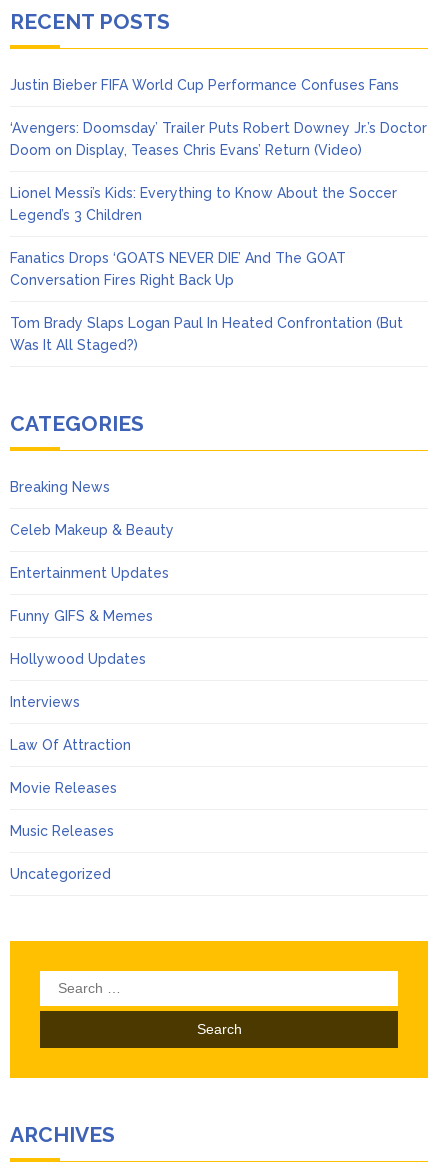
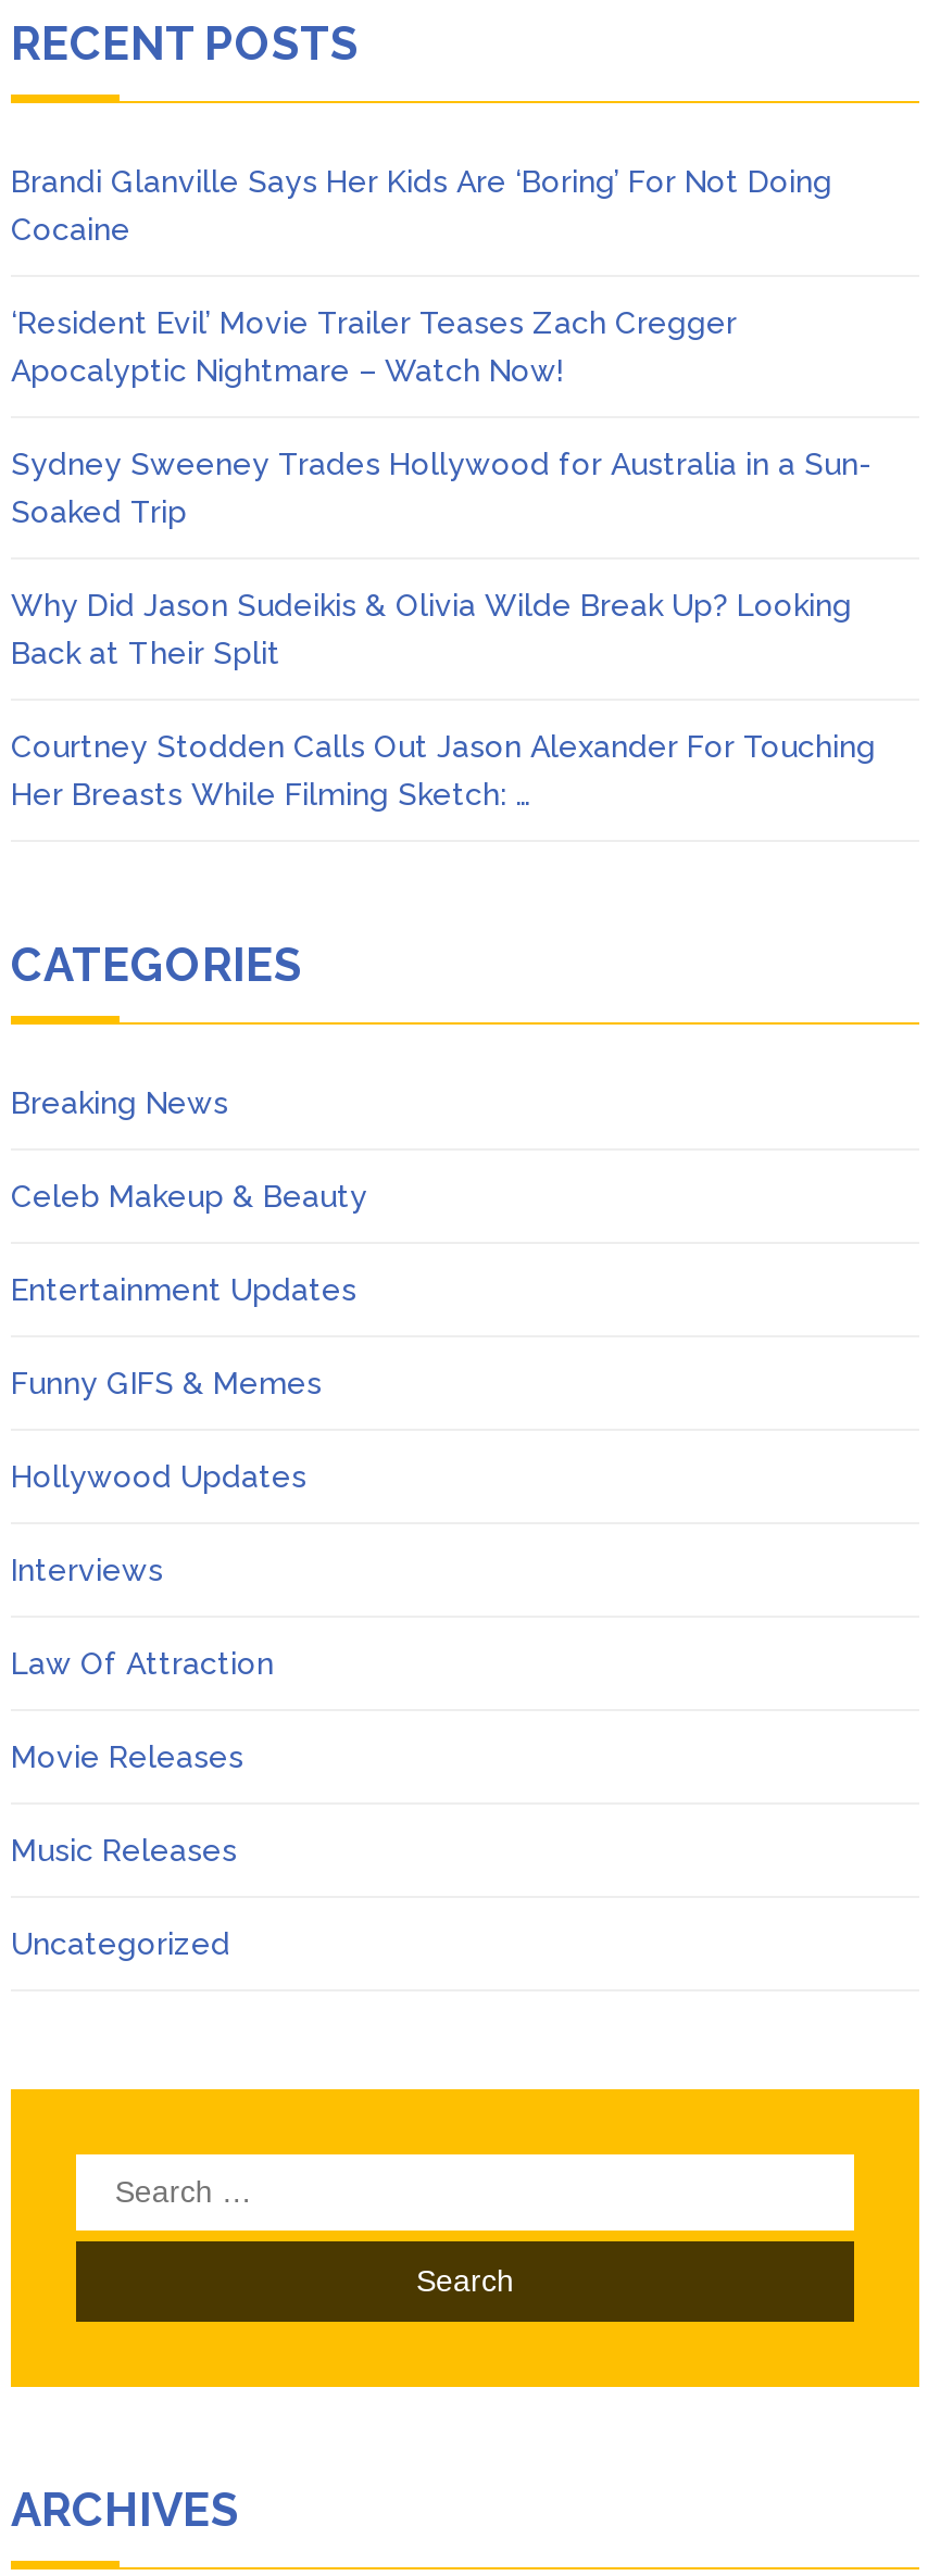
[10,77,399,93] Justin Bieber FIFA World Cup Performance Confuses Fans -> [11,164,832,247] Brandi Glanville Says Her Kids Are ‘Boring’ For Not Doing | Cocaine
[10,120,427,158] ‘Avengers: Doomsday’ Trailer Puts Robert Downey Jr.’s Doctor | Doom on Display, Teases Chris Evans’ Return (Video) -> [11,306,737,388] ‘Resident Evil’ Movie Trailer Teases Zach Cregger | Apocalyptic Nightmare – Watch Now!
[10,185,397,223] Lionel Messi’s Kids: Everything to Know About the Soccer | Legend’s 3 Children -> [11,447,871,530] Sydney Sweeney Trades Hollywood for Australia in a Sun- | Soaked Trip
[10,250,346,288] Fanatics Drops ‘GOATS NEVER DIE’ And The GOAT | Conversation Fires Right Back Up -> [11,588,852,671] Why Did Jason Sudeikis & Olivia Wilde Break Up? Looking | Back at Their Split
[10,315,403,353] Tom Brady Slaps Logan Paul In Heated Confrontation (But | Was It All Staged?) -> [11,729,876,812] Courtney Stodden Calls Out Jason Alexander For Touching | Her Breasts While Filming Sketch: …

